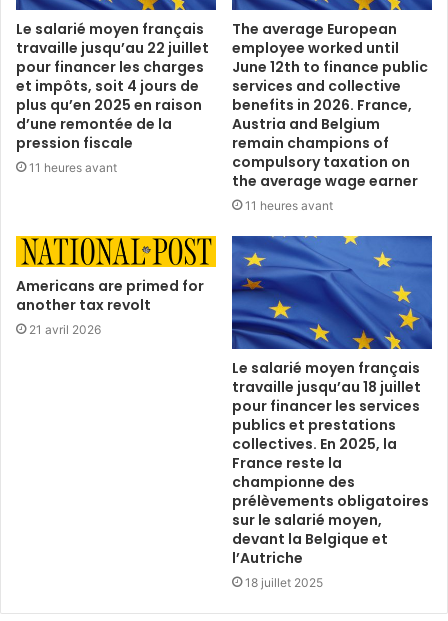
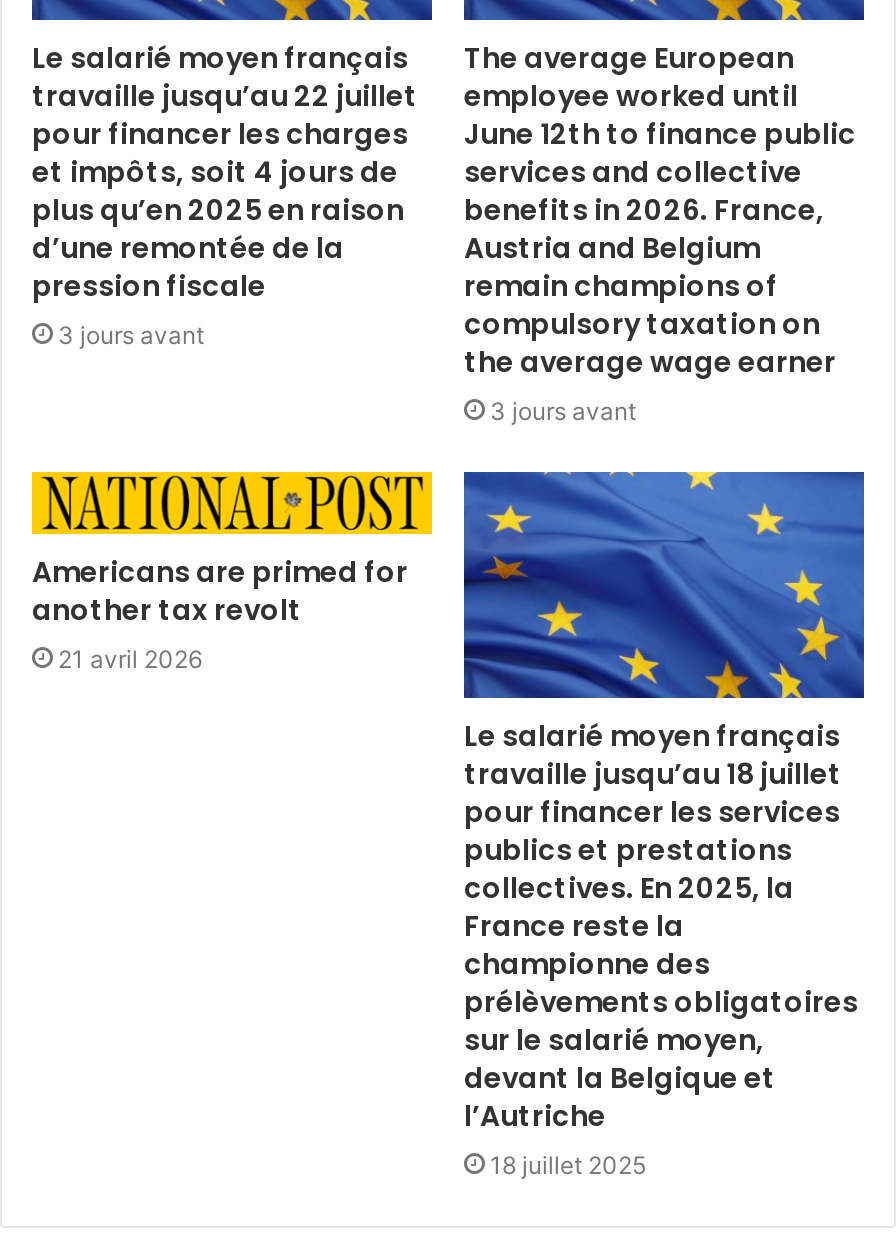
[29,160,117,175] 11 heures avant -> [58,320,204,350] 3 jours avant
[245,198,333,213] 11 heures avant -> [490,396,636,426] 3 jours avant

